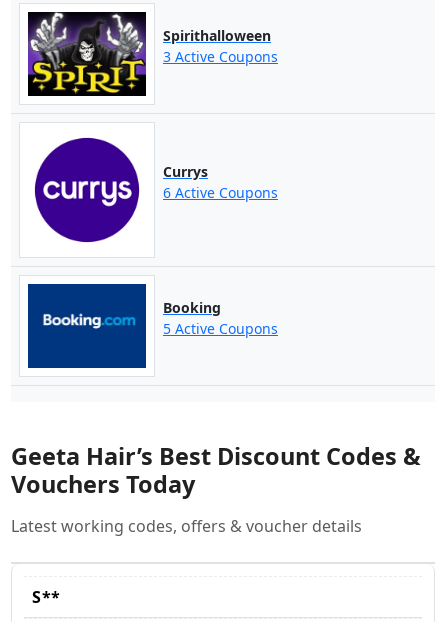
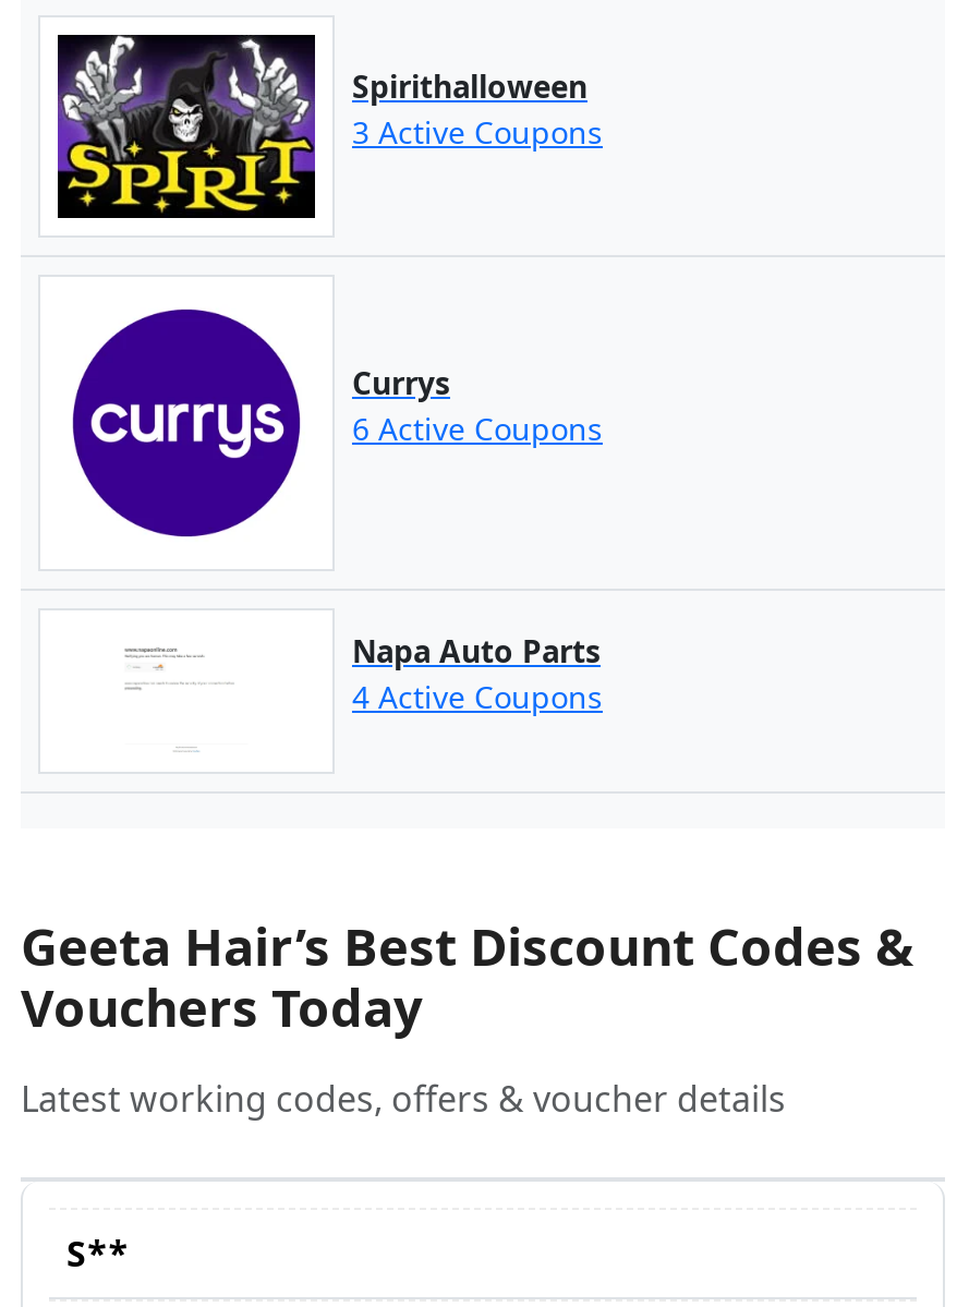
[27,283,147,369] [image] -> none
[163,298,278,338] Booking | 5 Active Coupons -> [352,630,603,717] Napa Auto Parts | 4 Active Coupons

